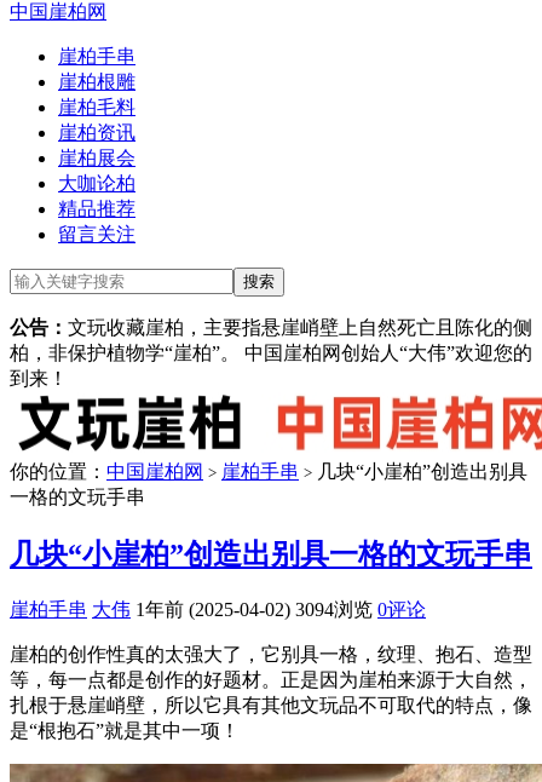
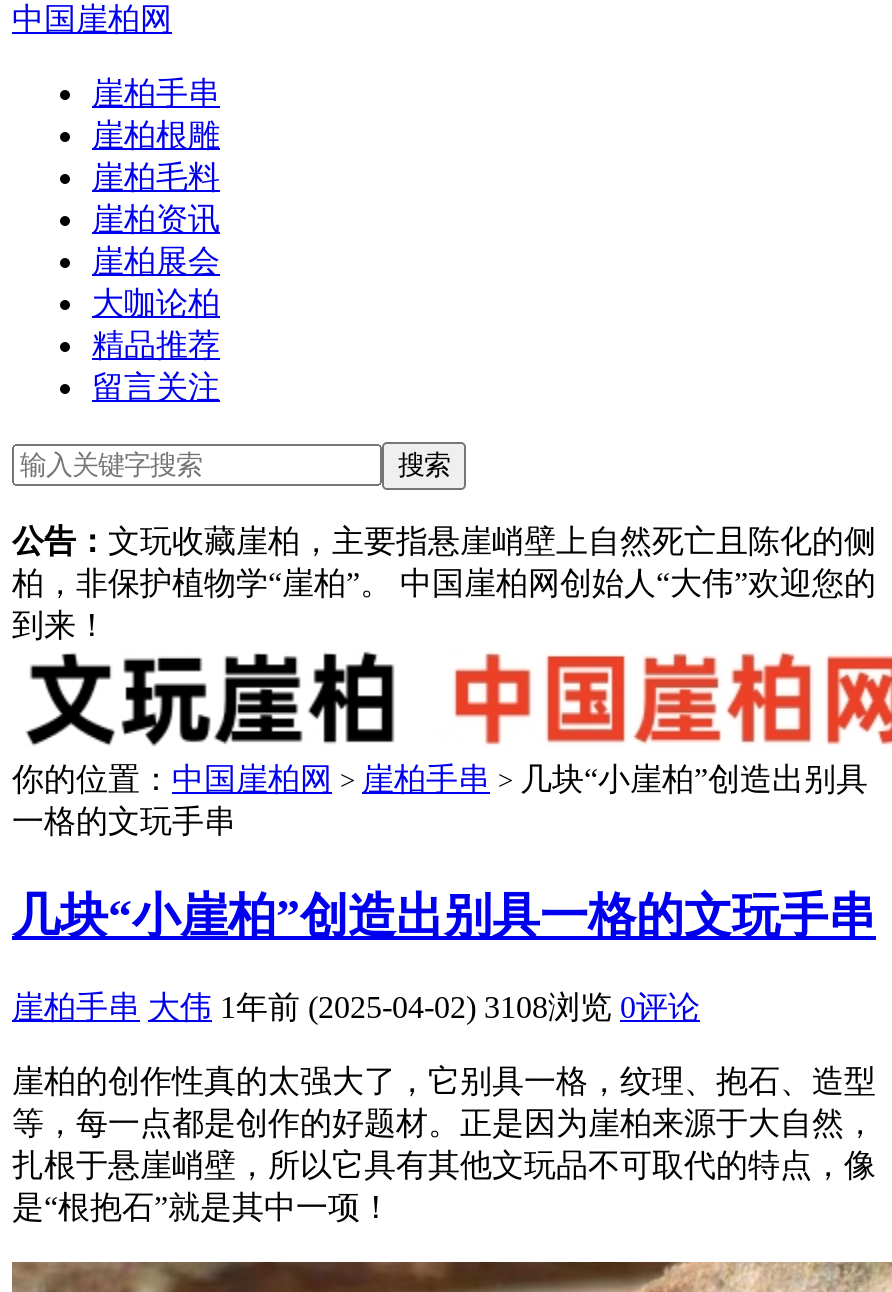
[10,599,426,620] 崖柏手串 大伟 1年前 (2025-04-02) 3094浏览 0评论 -> [12,990,700,1024] 崖柏手串 大伟 1年前 (2025-04-02) 3108浏览 0评论

